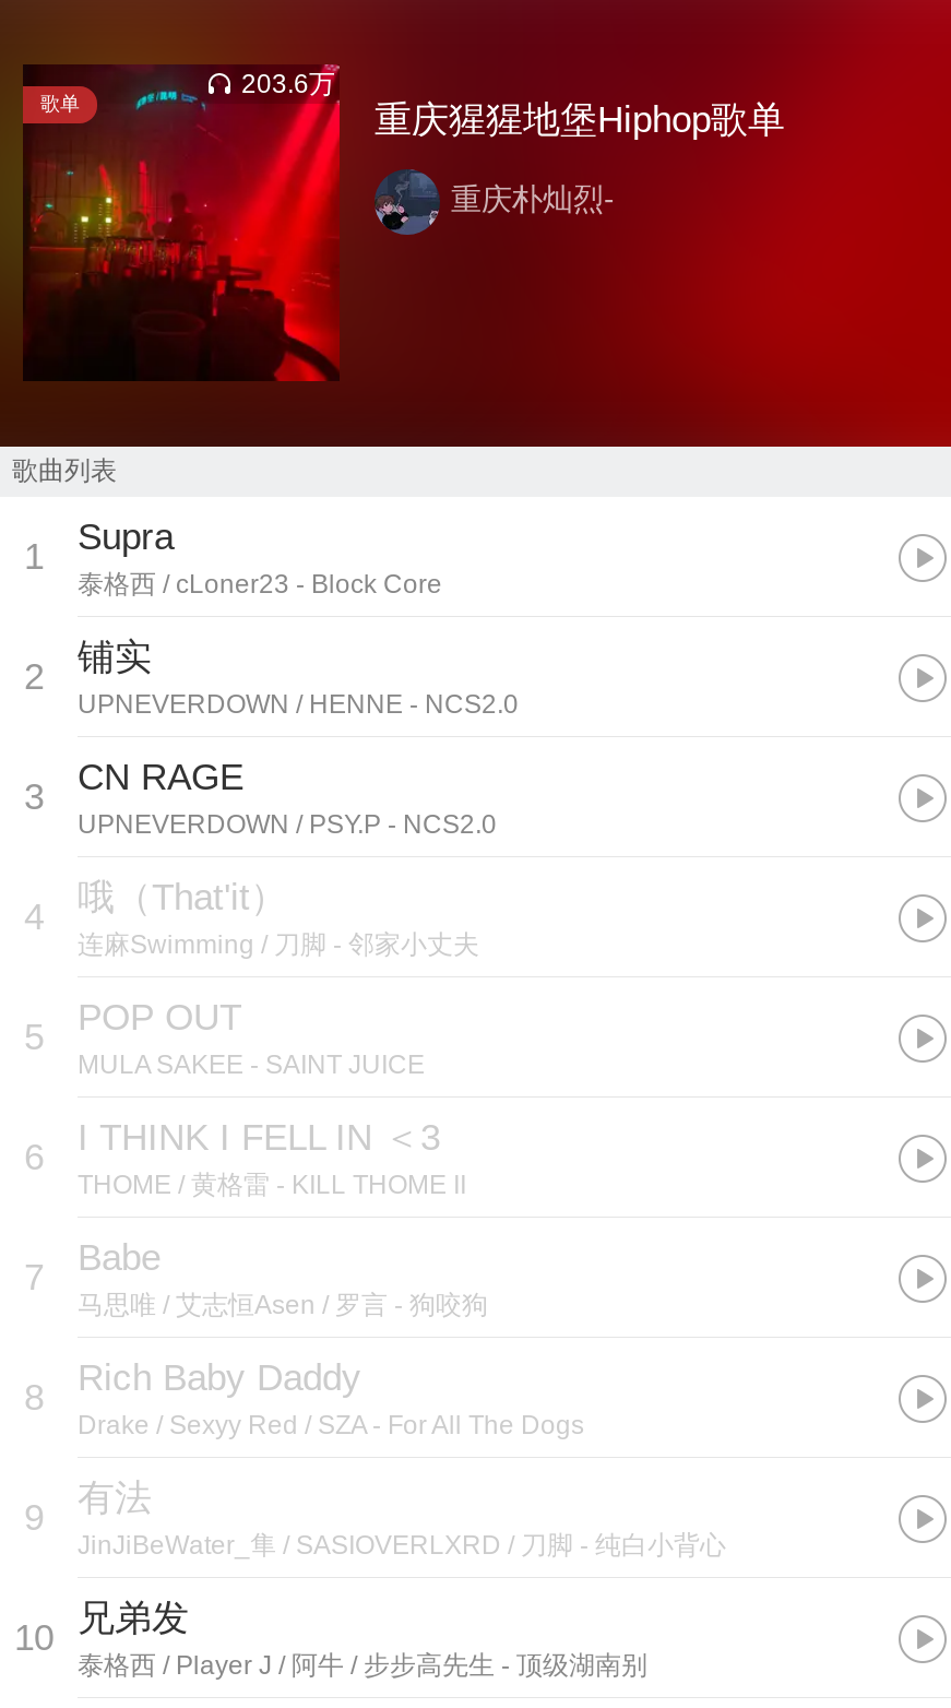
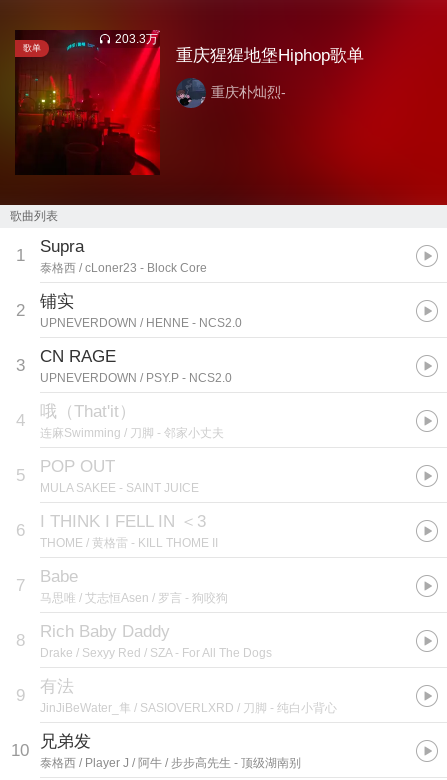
[241,69,335,99] 203.6万 -> [115,32,158,46] 203.3万

